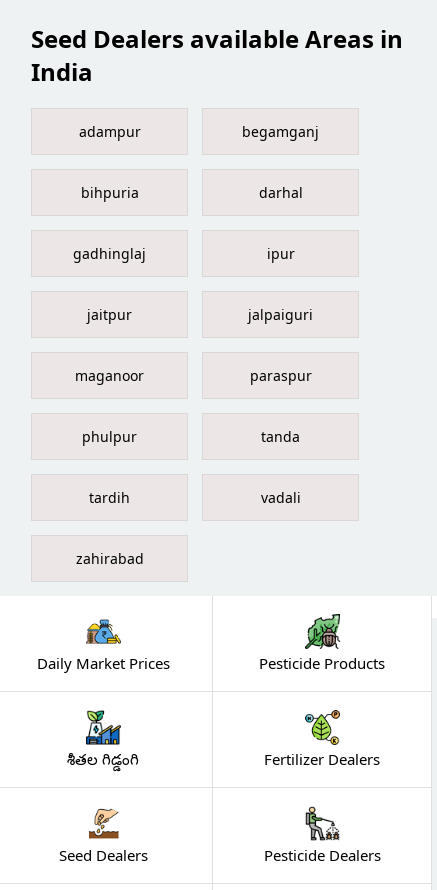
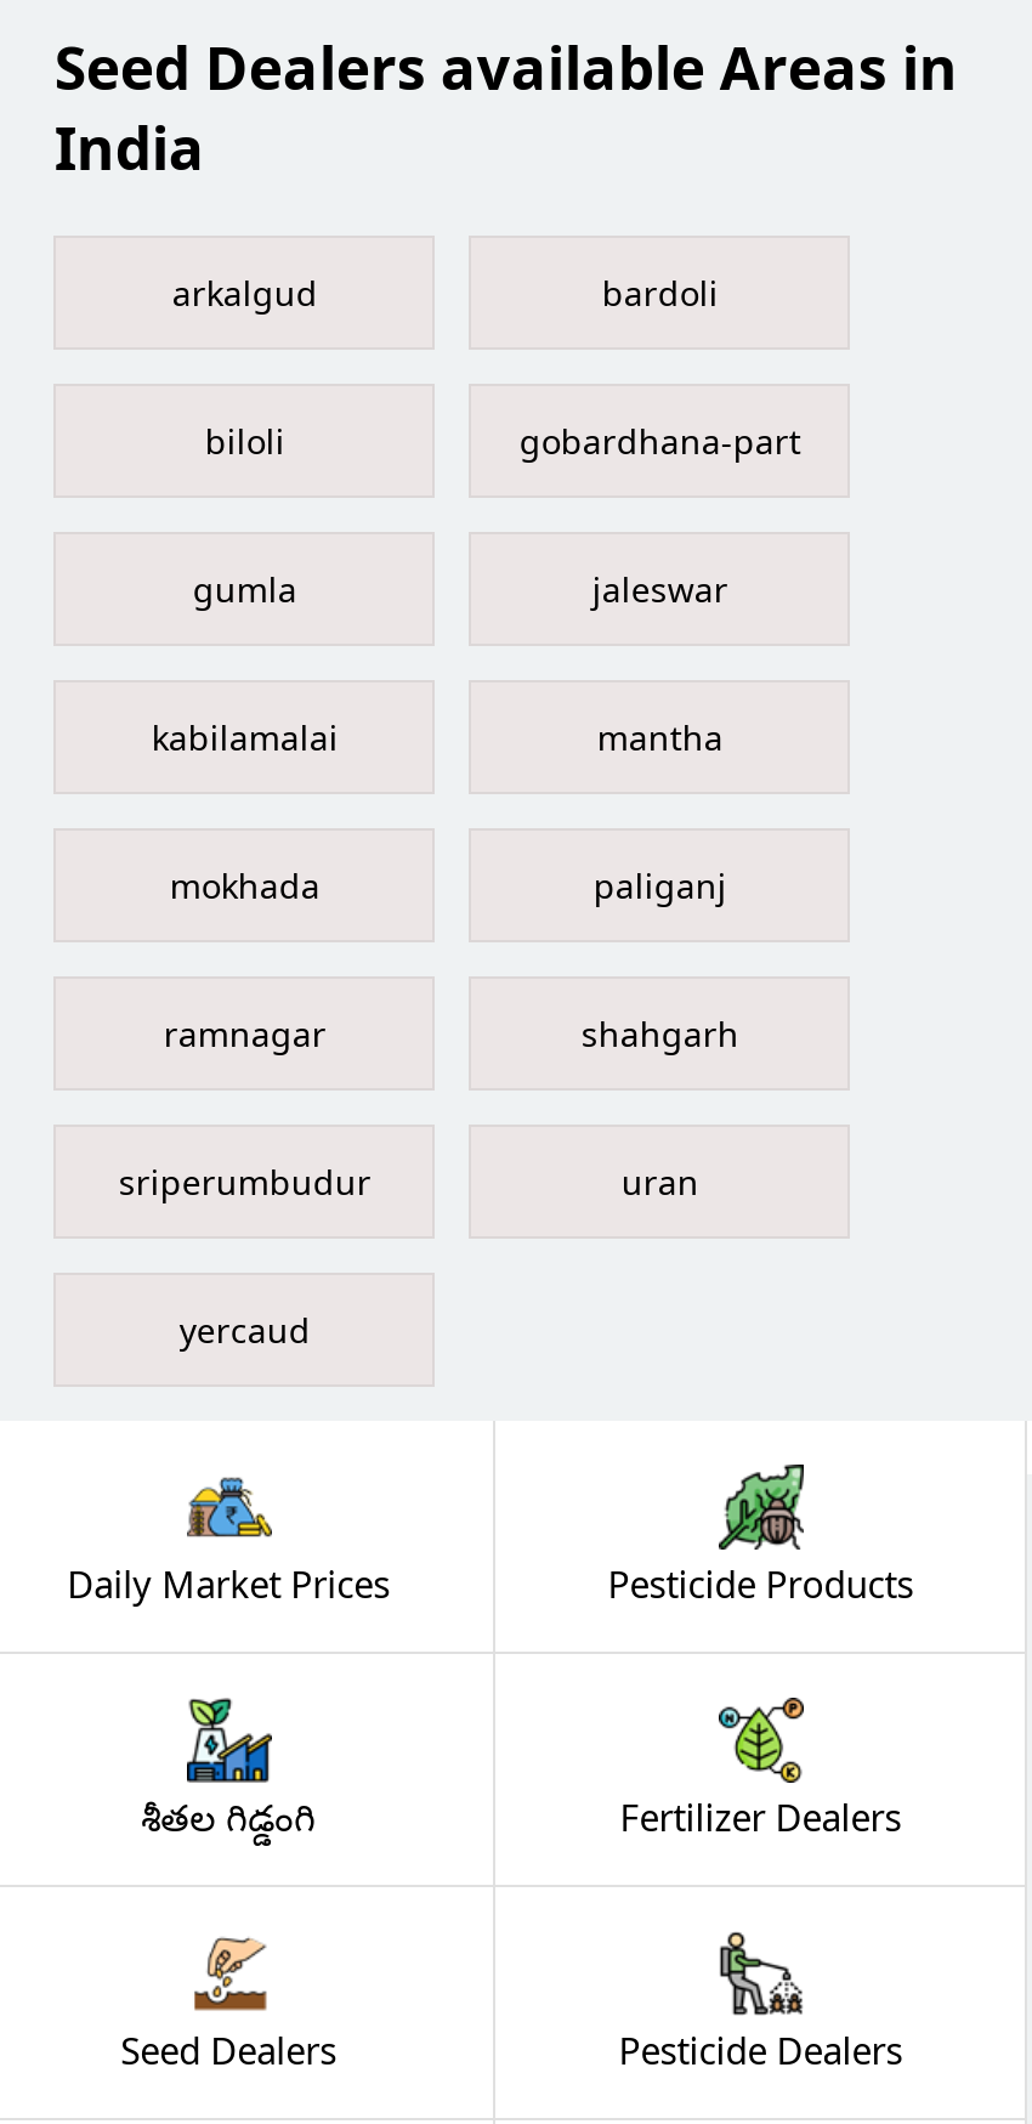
[79,122,319,141] adampur | begamganj -> [172,270,719,316] arkalgud | bardoli
[81,183,303,202] bihpuria | darhal -> [205,418,801,465] biloli | gobardhana-part
[73,244,295,263] gadhinglaj | ipur -> [193,567,728,613] gumla | jaleswar
[87,305,313,324] jaitpur | jalpaiguri -> [152,715,723,761] kabilamalai | mantha
[75,366,312,385] maganoor | paraspur -> [170,863,727,909] mokhada | paliganj
[82,427,300,446] phulpur | tanda -> [164,1011,739,1057] ramnagar | shahgarh
[89,488,301,507] tardih | vadali -> [119,1159,699,1205] sriperumbudur | uran
[76,549,144,568] zahirabad -> [179,1307,311,1354] yercaud

